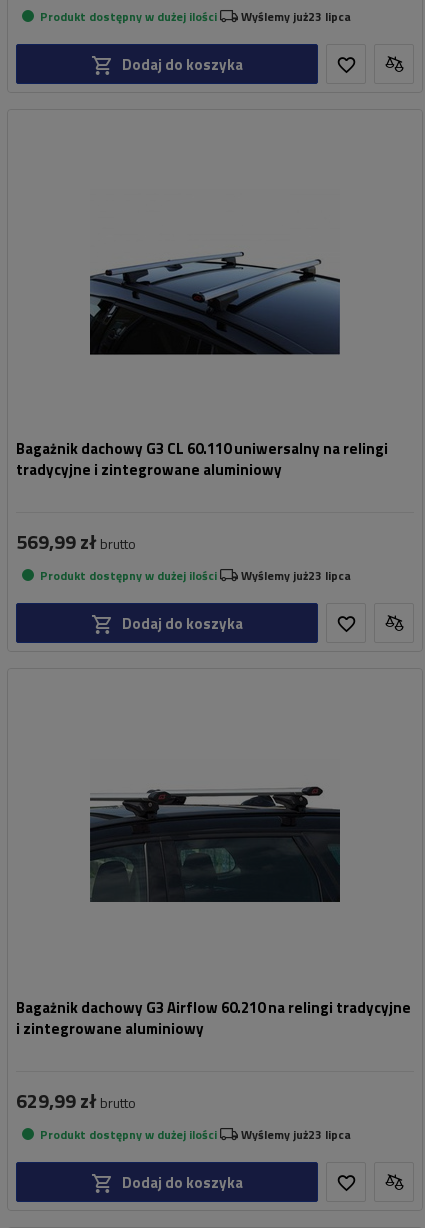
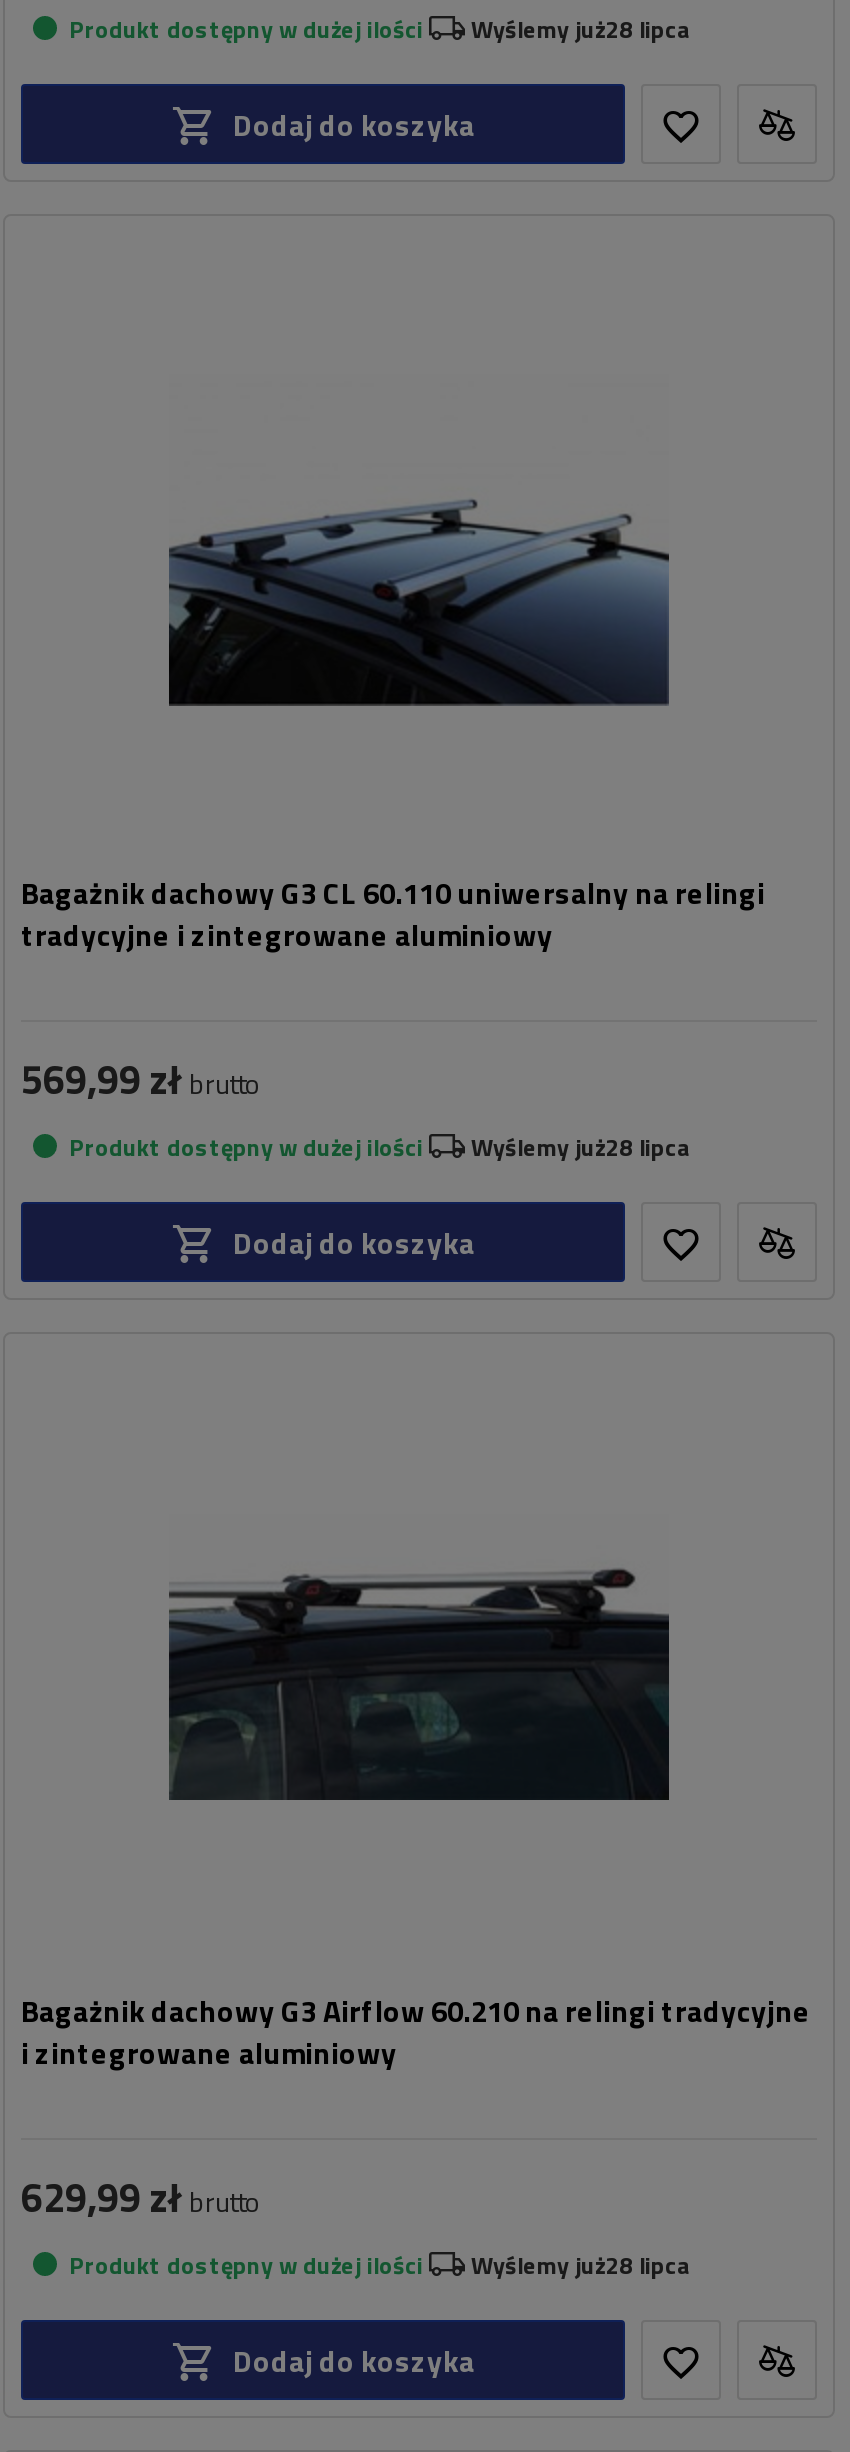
[241,6,351,25] Wyślemy już23 lipca -> [471,9,691,47] Wyślemy już28 lipca
[241,565,351,584] Wyślemy już23 lipca -> [471,1127,691,1165] Wyślemy już28 lipca
[241,1124,351,1143] Wyślemy już23 lipca -> [471,2245,691,2283] Wyślemy już28 lipca

